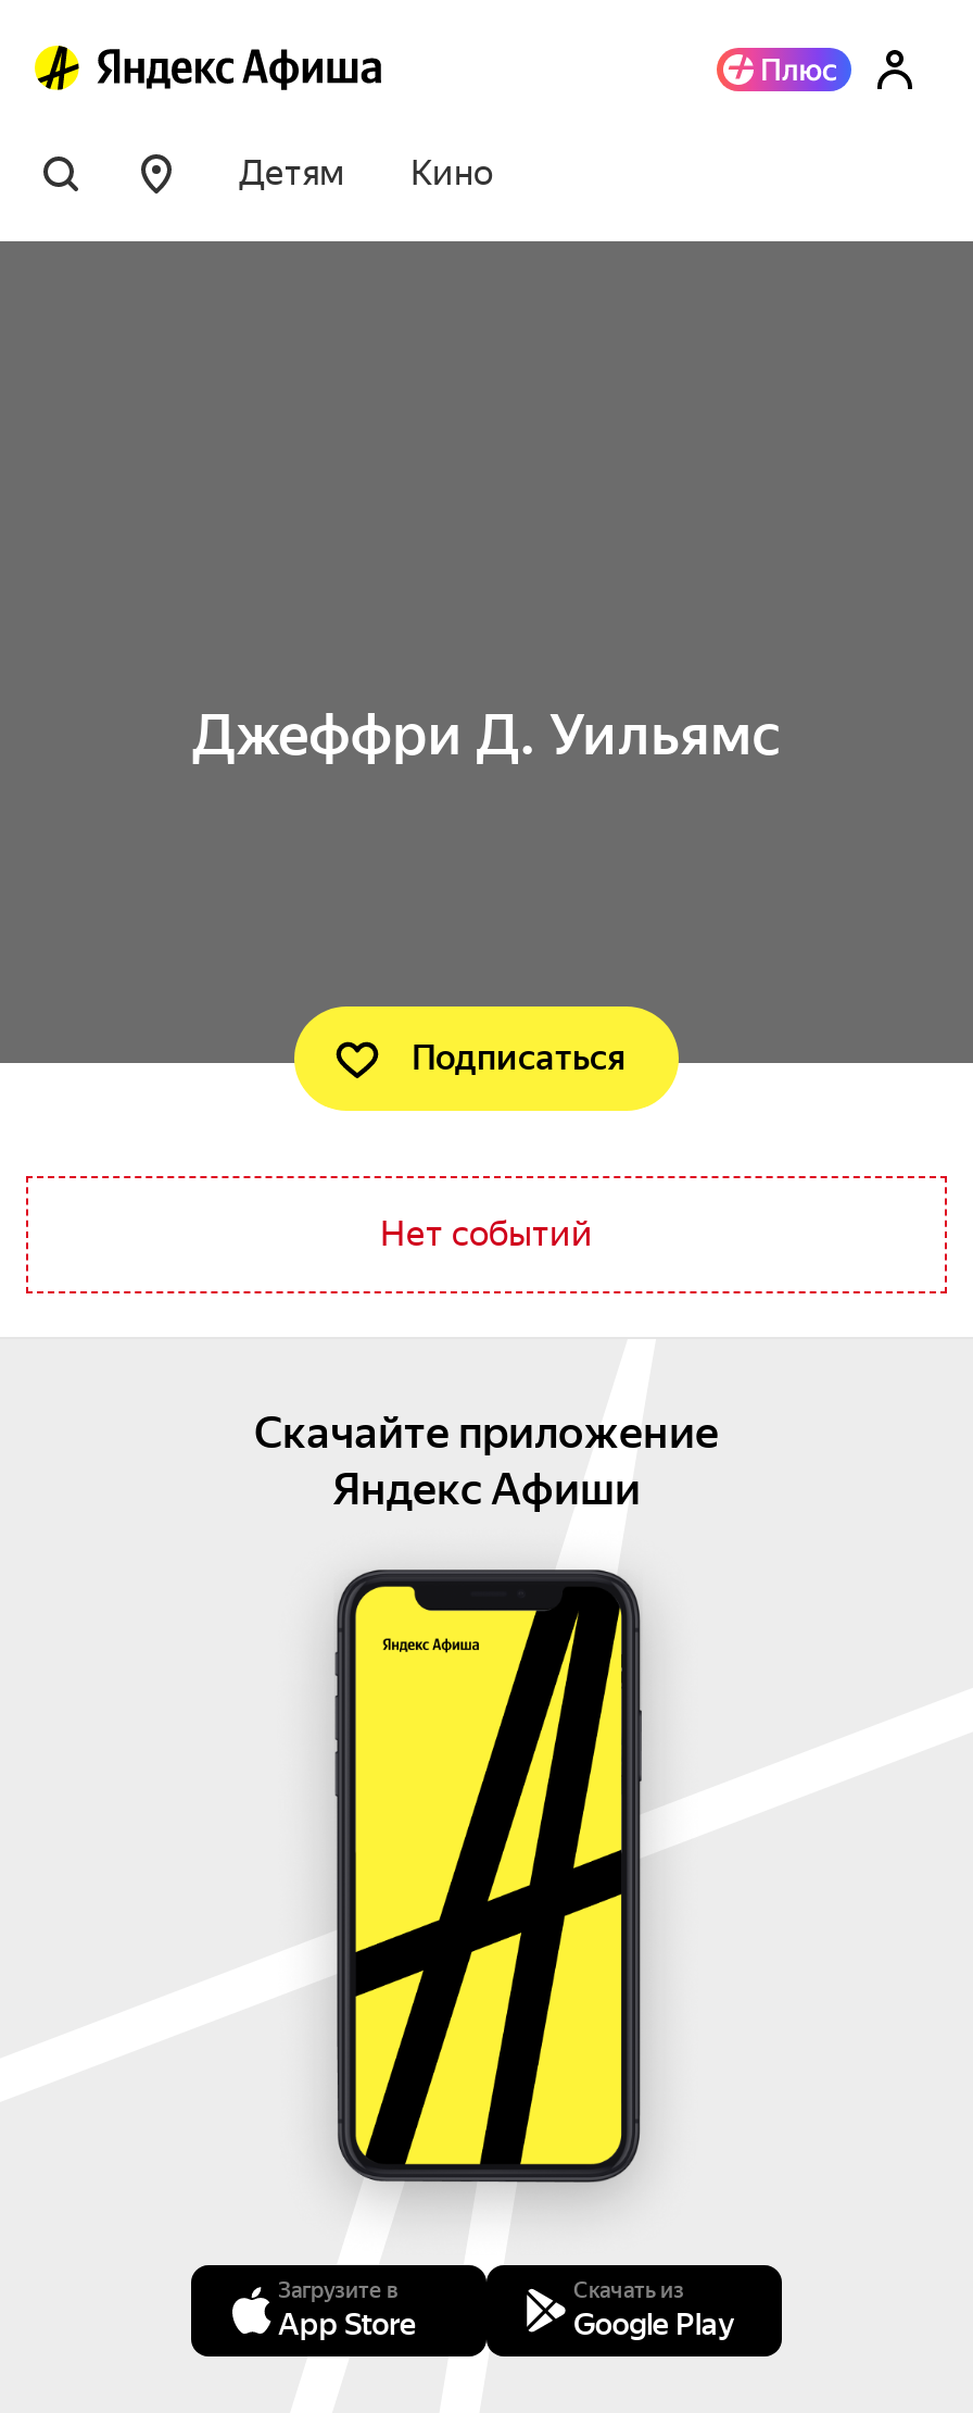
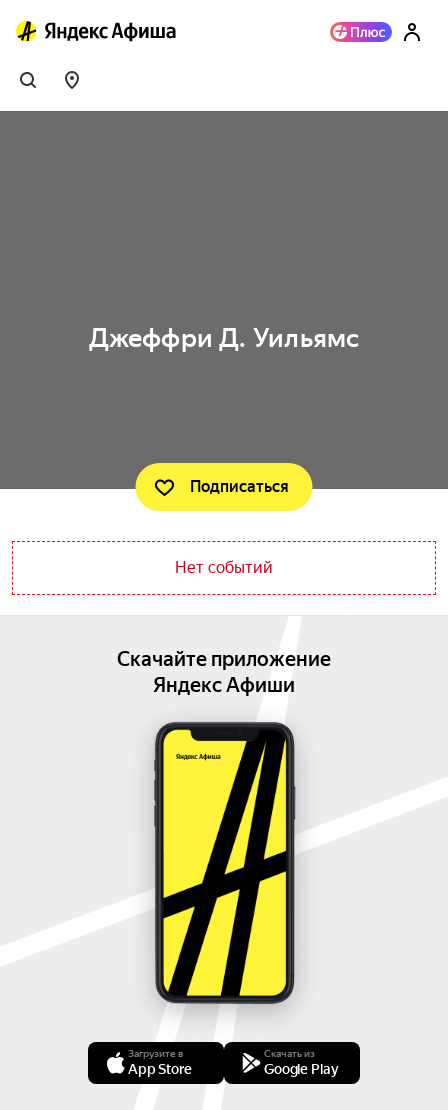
[239,152,493,193] Детям | Кино -> none

